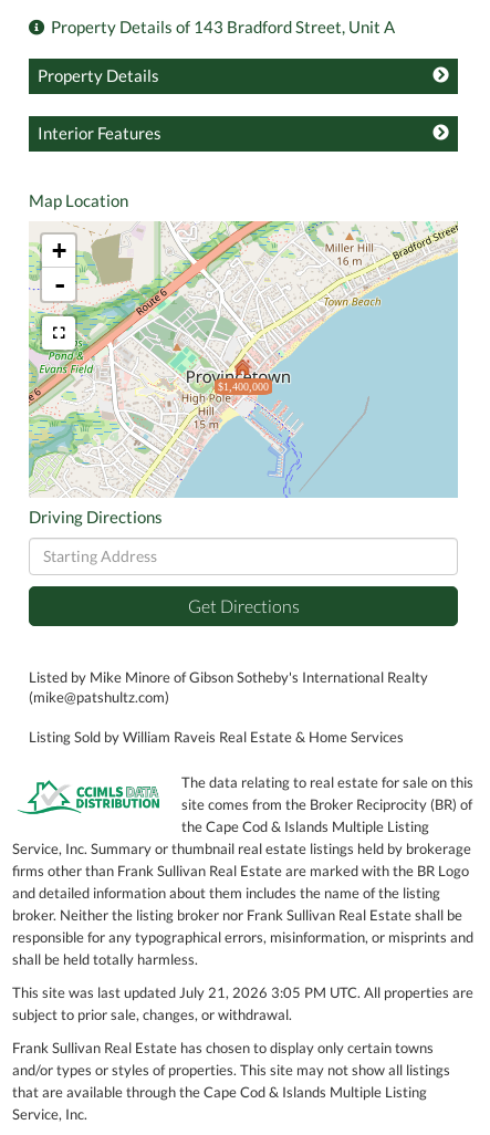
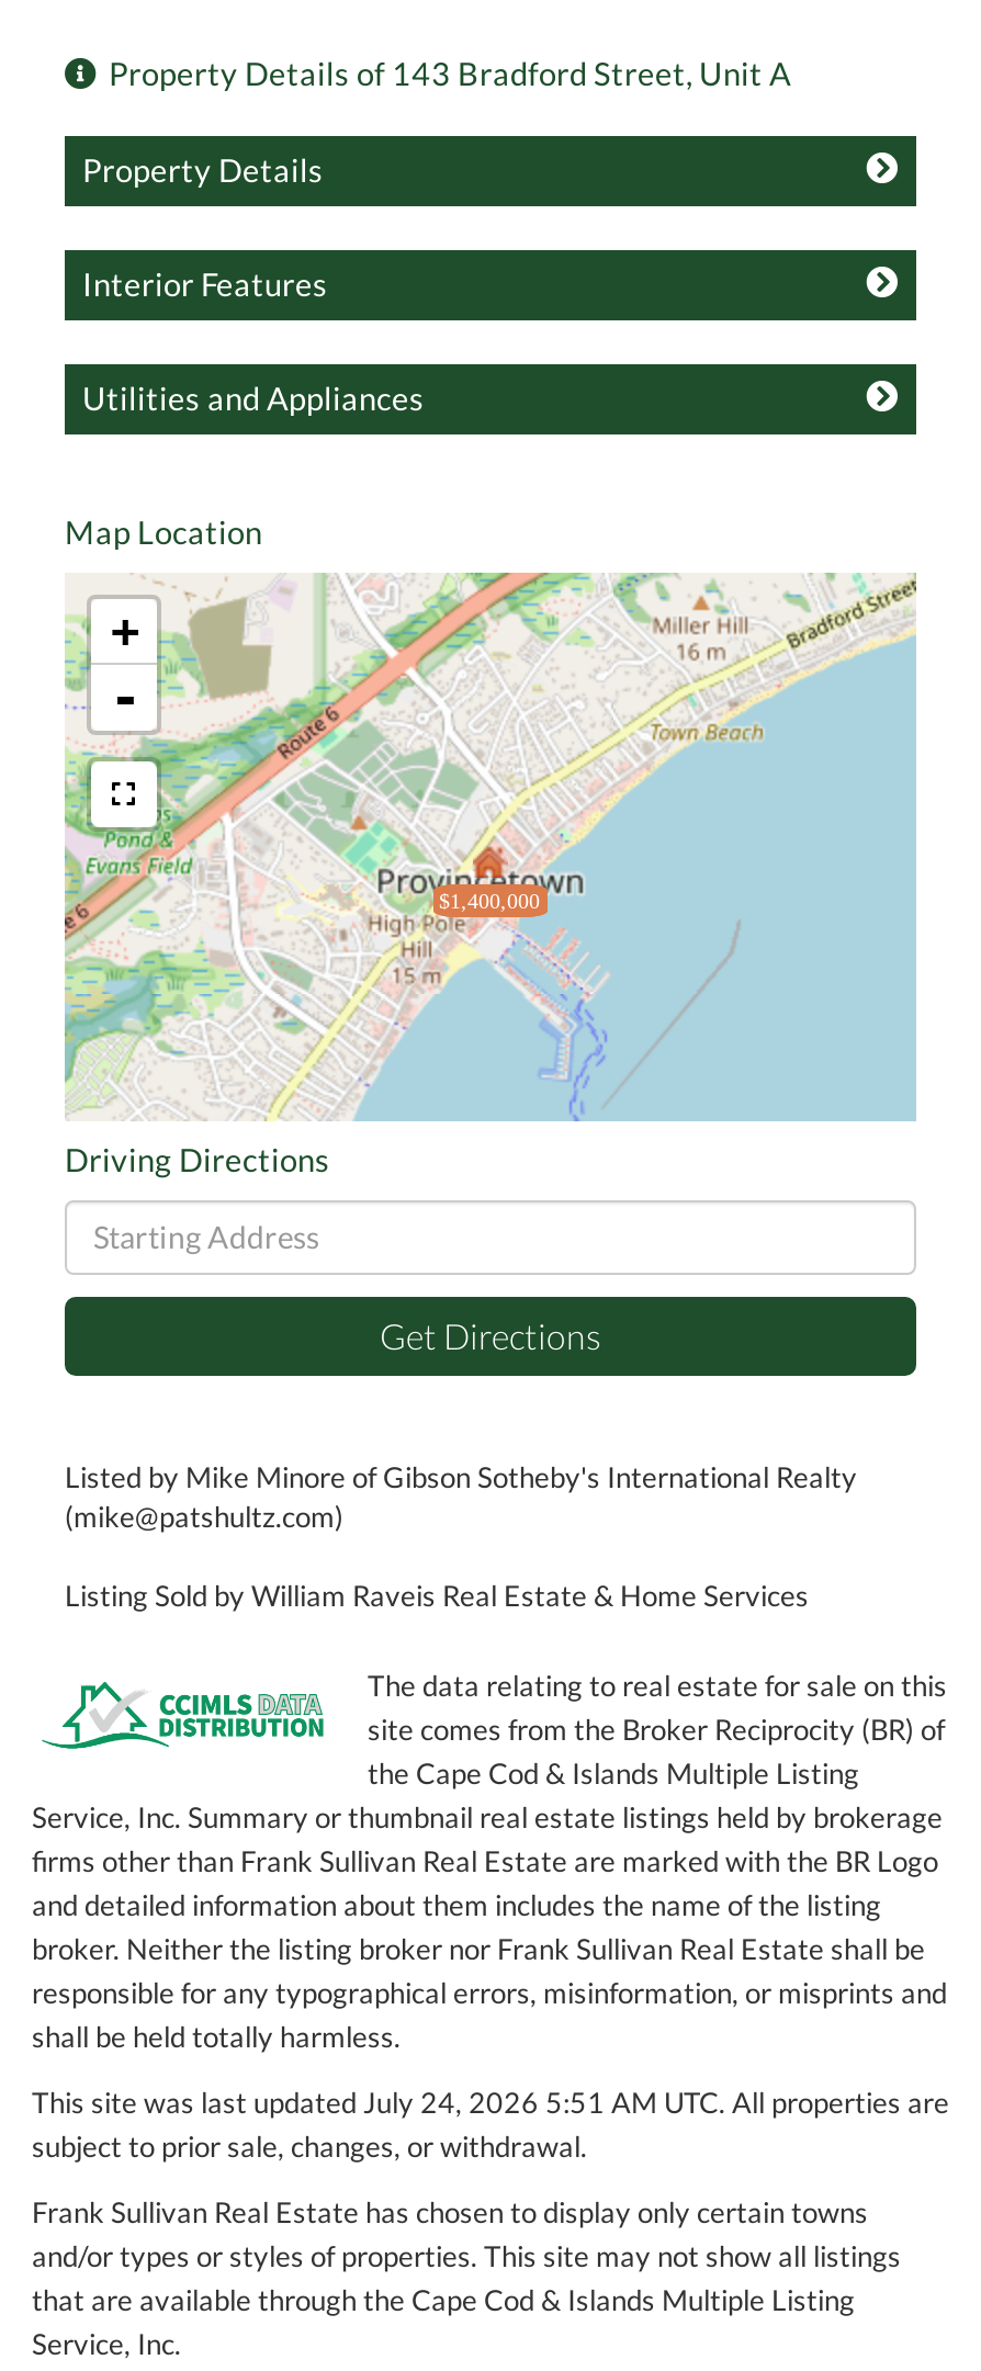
none -> [82,379,425,417] Utilities and Appliances
[12,983,473,1001] This site was last updated July 21, 2026 3:05 PM UTC. All properties are -> [32,2084,949,2120] This site was last updated July 24, 2026 5:51 AM UTC. All properties are

